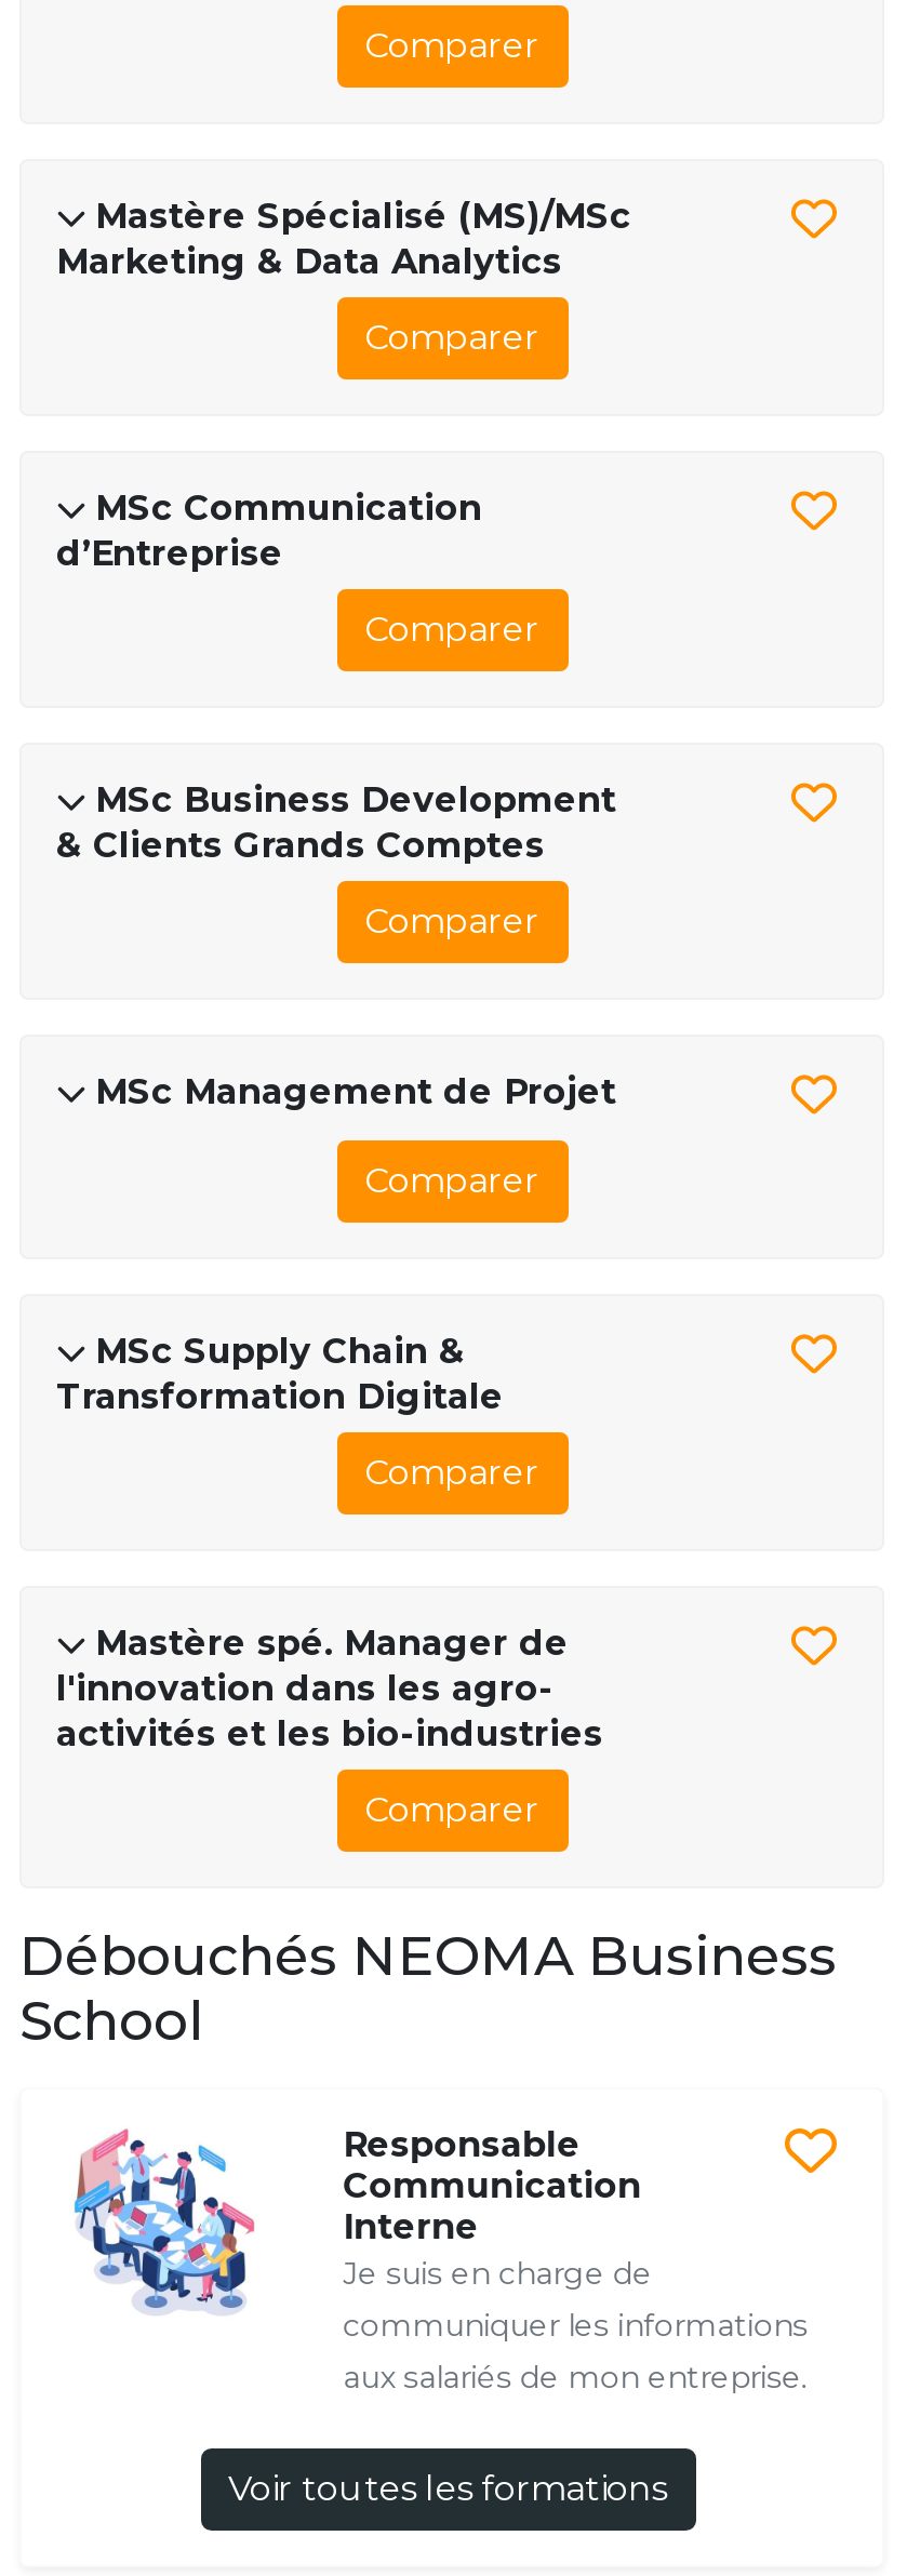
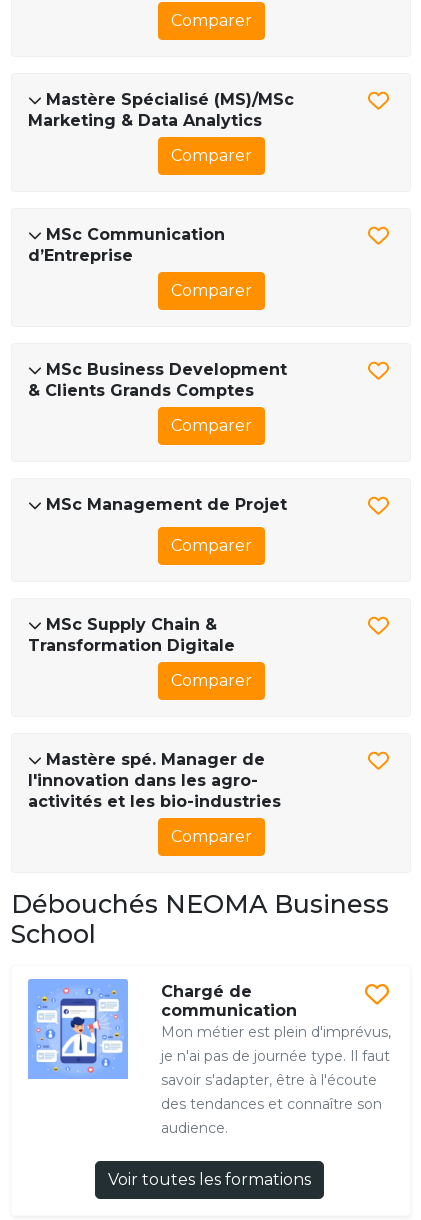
[56,2118,808,2396] [image] | Responsable | Communication | Interne | Je suis en charge de | communiquer les informations | aux salariés de mon entreprise. -> [27,978,391,1137] [image] | Chargé de | communication | Mon métier est plein d'imprévus, | je n'ai pas de journée type. Il faut | savoir s'adapter, être à l'écoute | des tendances et connaître son | audience.

